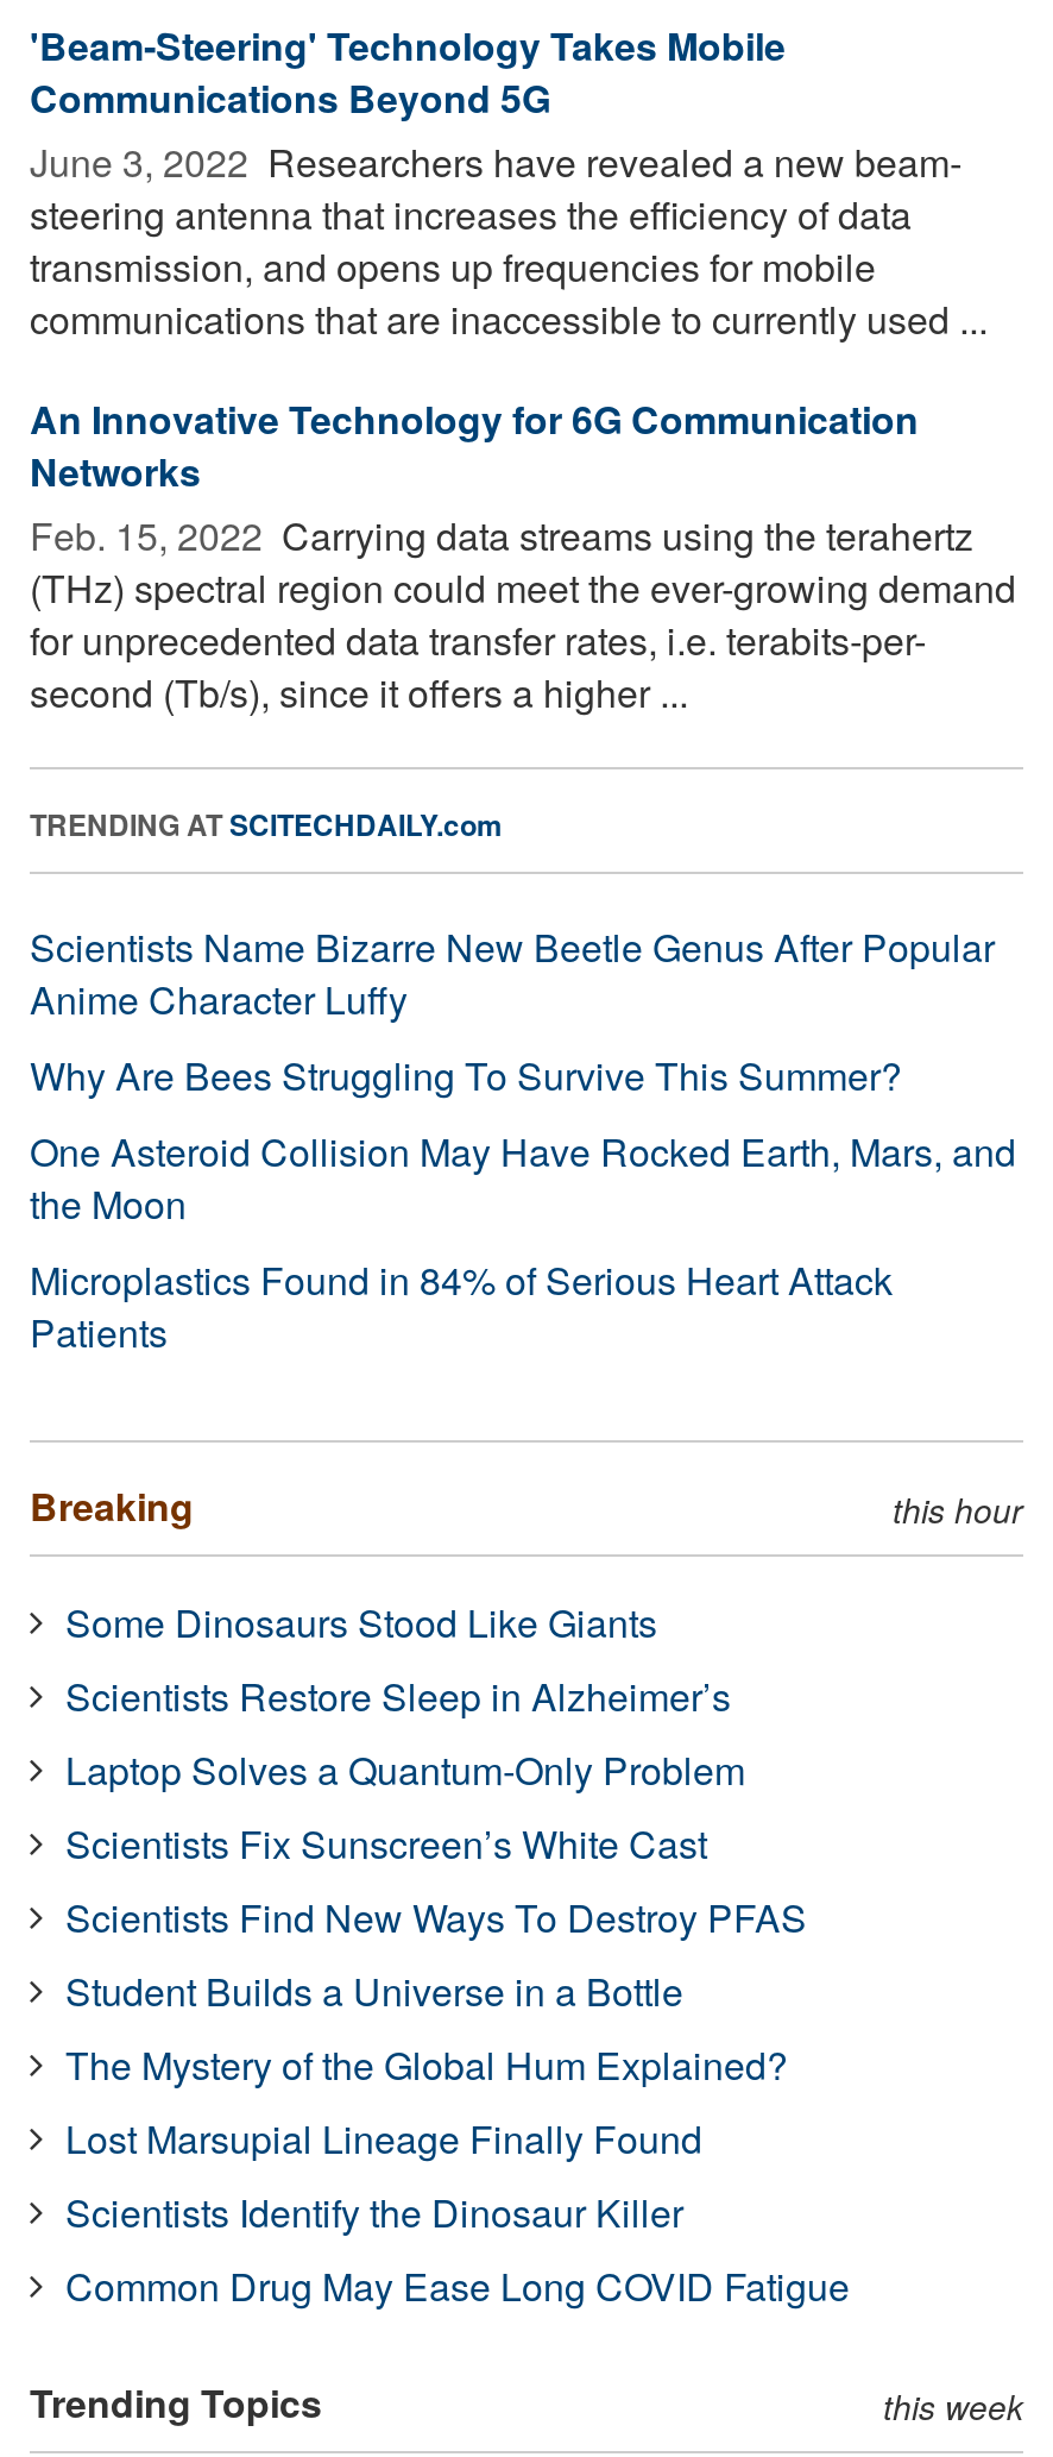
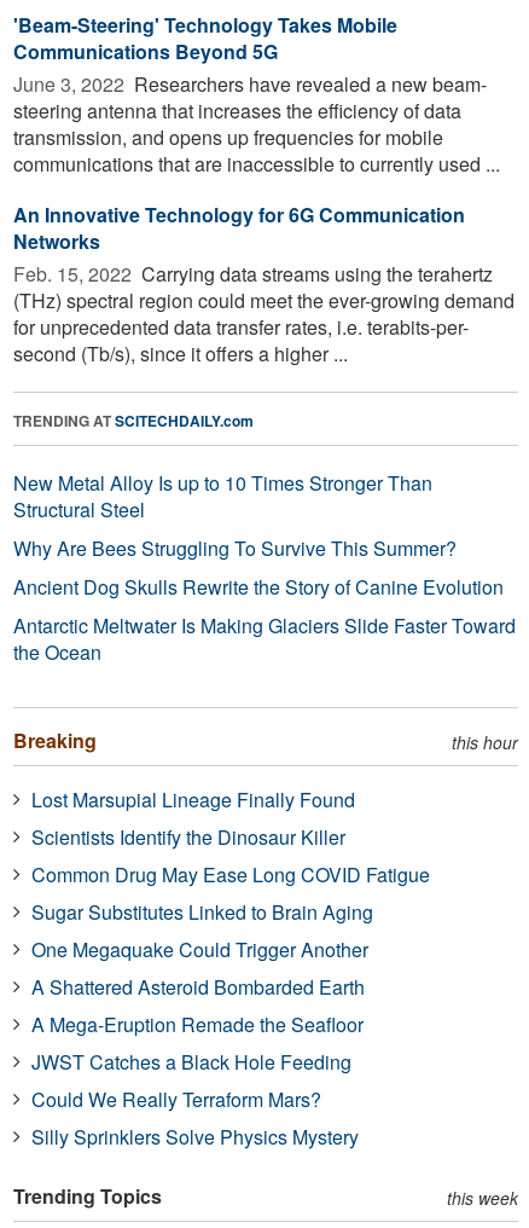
[30,919,995,1026] Scientists Name Bizarre New Beetle Genus After Popular | Anime Character Luffy -> [13,469,432,523] New Metal Alloy Is up to 10 Times Stronger Than | Structural Steel
[30,1123,1016,1359] One Asteroid Collision May Have Rocked Earth, Mars, and | the Moon | Microplastics Found in 84% of Serious Heart Attack | Patients -> [13,573,516,666] Ancient Dog Skulls Rewrite the Story of Canine Evolution | Antarctic Meltwater Is Making Glaciers Slide Faster Toward | the Ocean
[65,1594,807,2091] Some Dinosaurs Stood Like Giants | Scientists Restore Sleep in Alzheimer’s | Laptop Solves a Quantum-Only Problem | Scientists Fix Sunscreen’s White Cast | Scientists Find New Ways To Destroy PFAS | Student Builds a Universe in a Bottle | The Mystery of the Global Hum Explained? -> none
moved [65,2110,850,2313] -> [31,785,430,888]: Lost Marsupial Lineage Finally Found | Scientists Identify the Dinosaur Killer | Common Drug May Ease Long COVID Fatigue
none -> [31,898,373,1150] Sugar Substitutes Linked to Brain Aging | One Megaquake Could Trigger Another | A Shattered Asteroid Bombarded Earth | A Mega-Eruption Remade the Seafloor | JWST Catches a Black Hole Feeding | Could We Really Terraform Mars? | Silly Sprinklers Solve Physics Mystery

